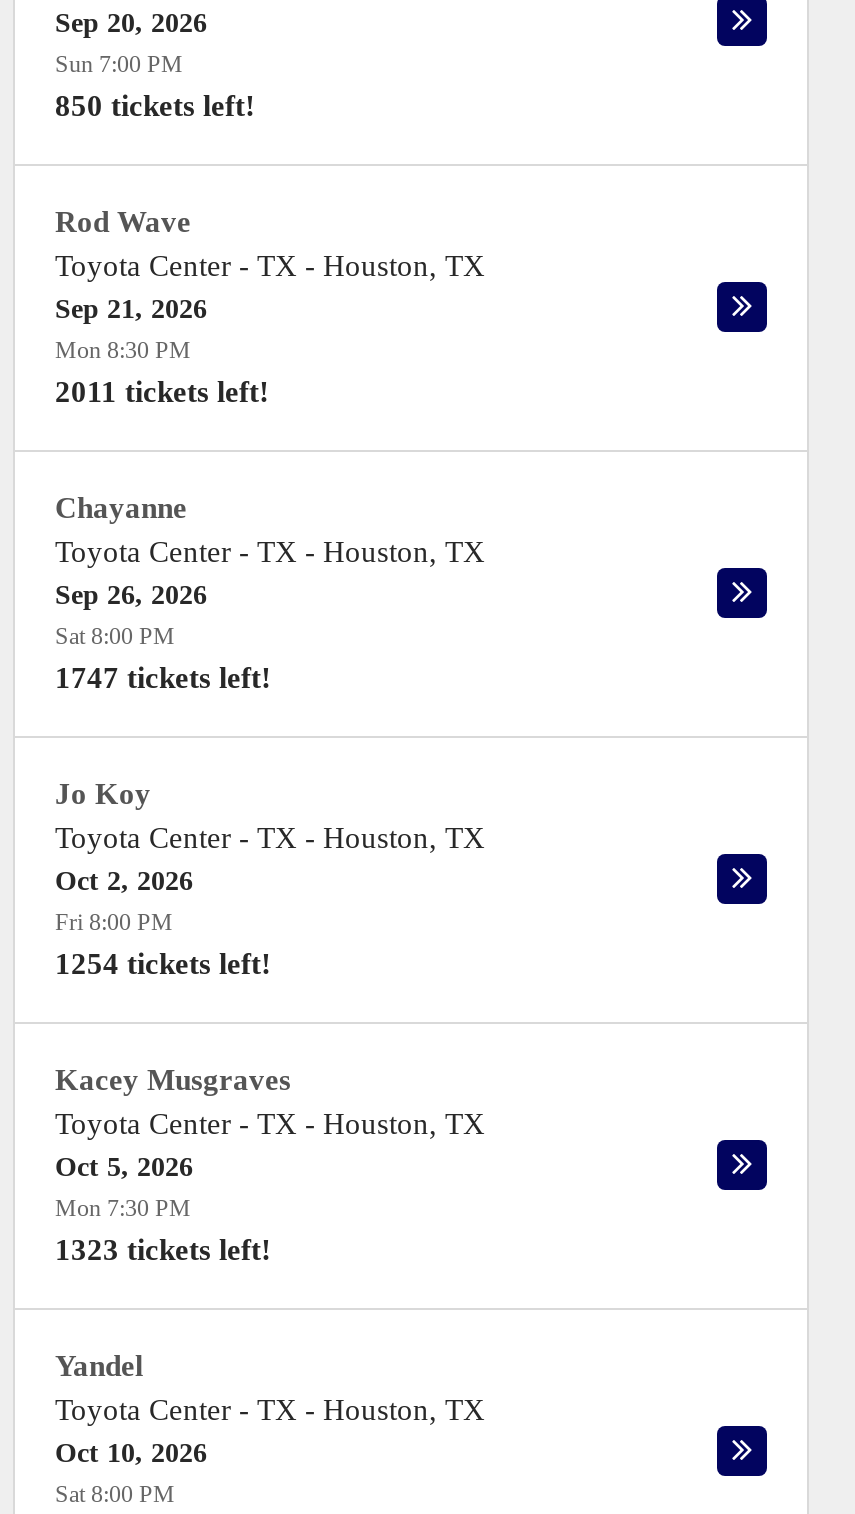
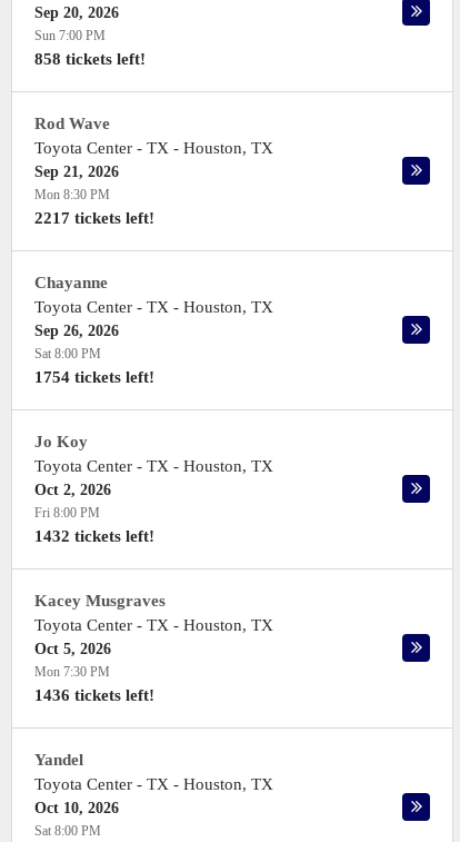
[55,90,255,122] 850 tickets left! -> [34,50,146,68] 858 tickets left!
[55,376,269,408] 2011 tickets left! -> [34,209,154,227] 2217 tickets left!
[55,662,271,694] 1747 tickets left! -> [34,368,154,386] 1754 tickets left!
[55,948,271,980] 1254 tickets left! -> [34,527,154,545] 1432 tickets left!
[55,1234,271,1266] 1323 tickets left! -> [34,686,154,704] 1436 tickets left!

